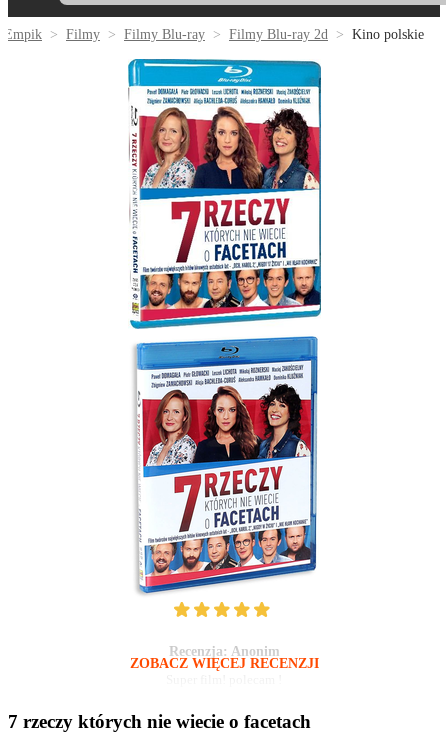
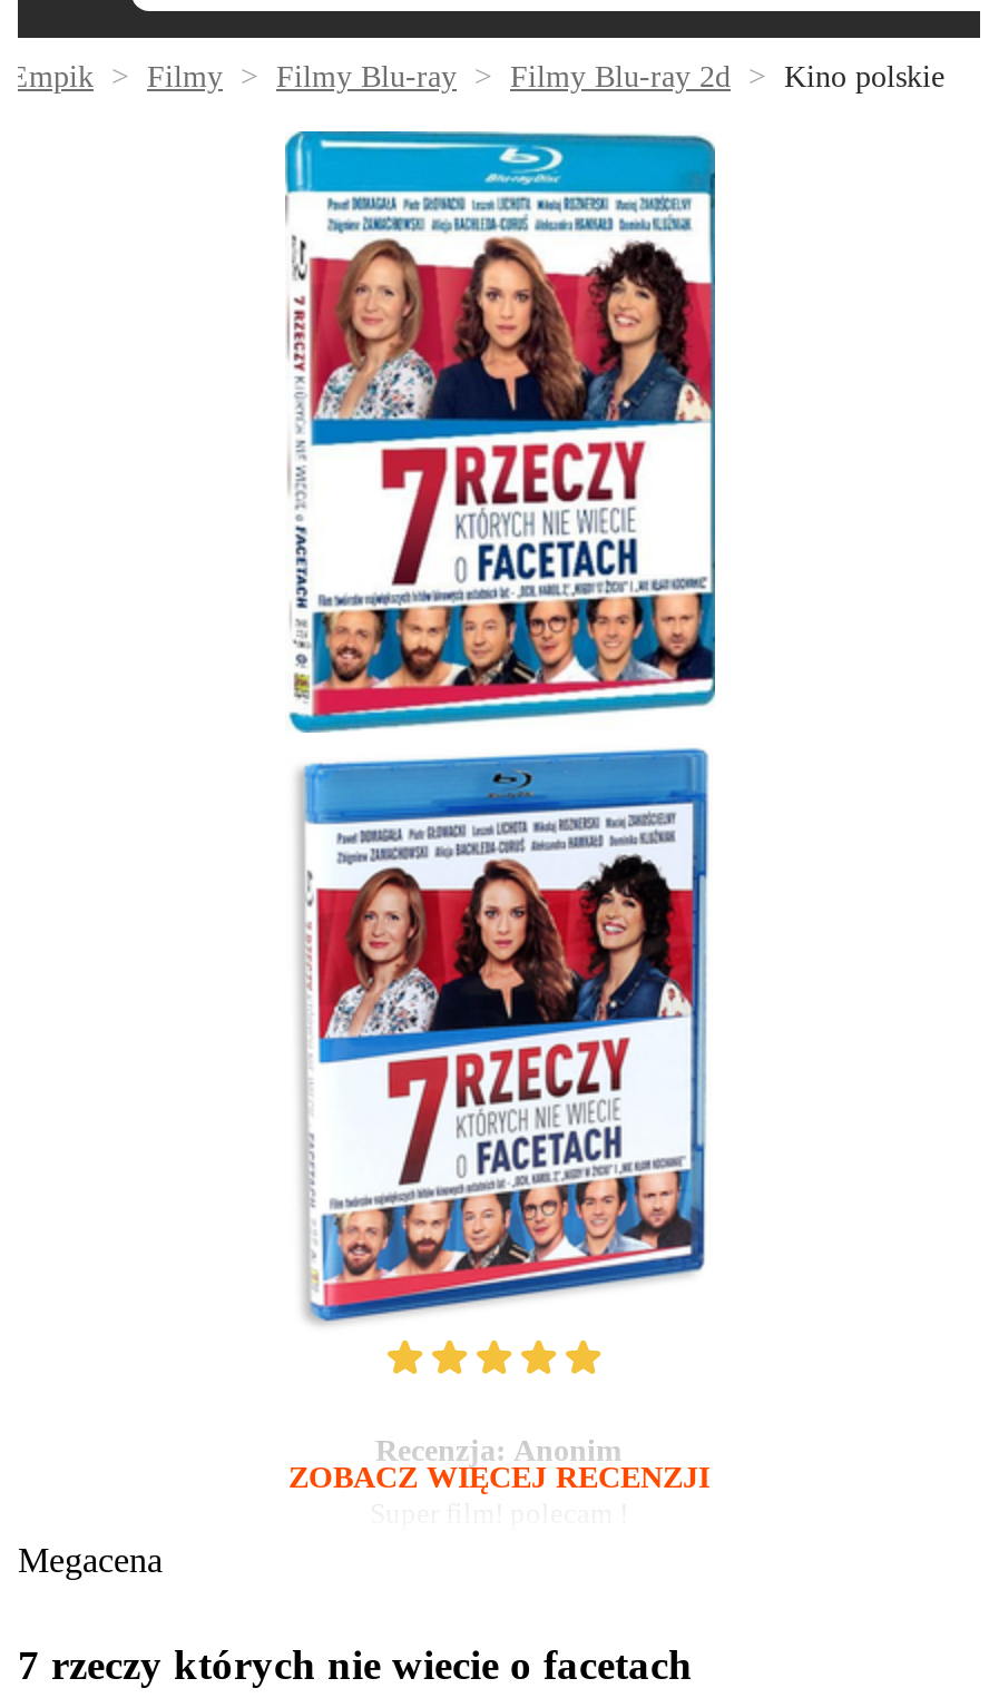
none -> [18,1541,163,1579] Megacena

